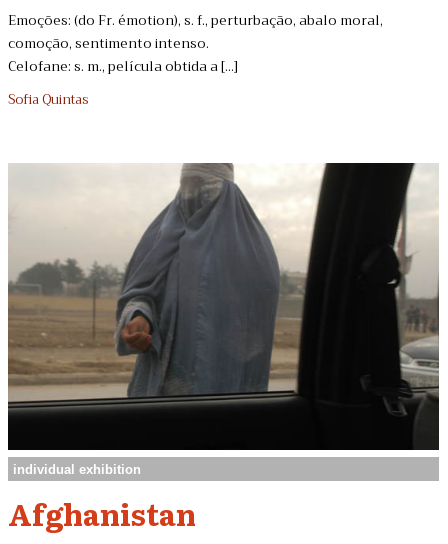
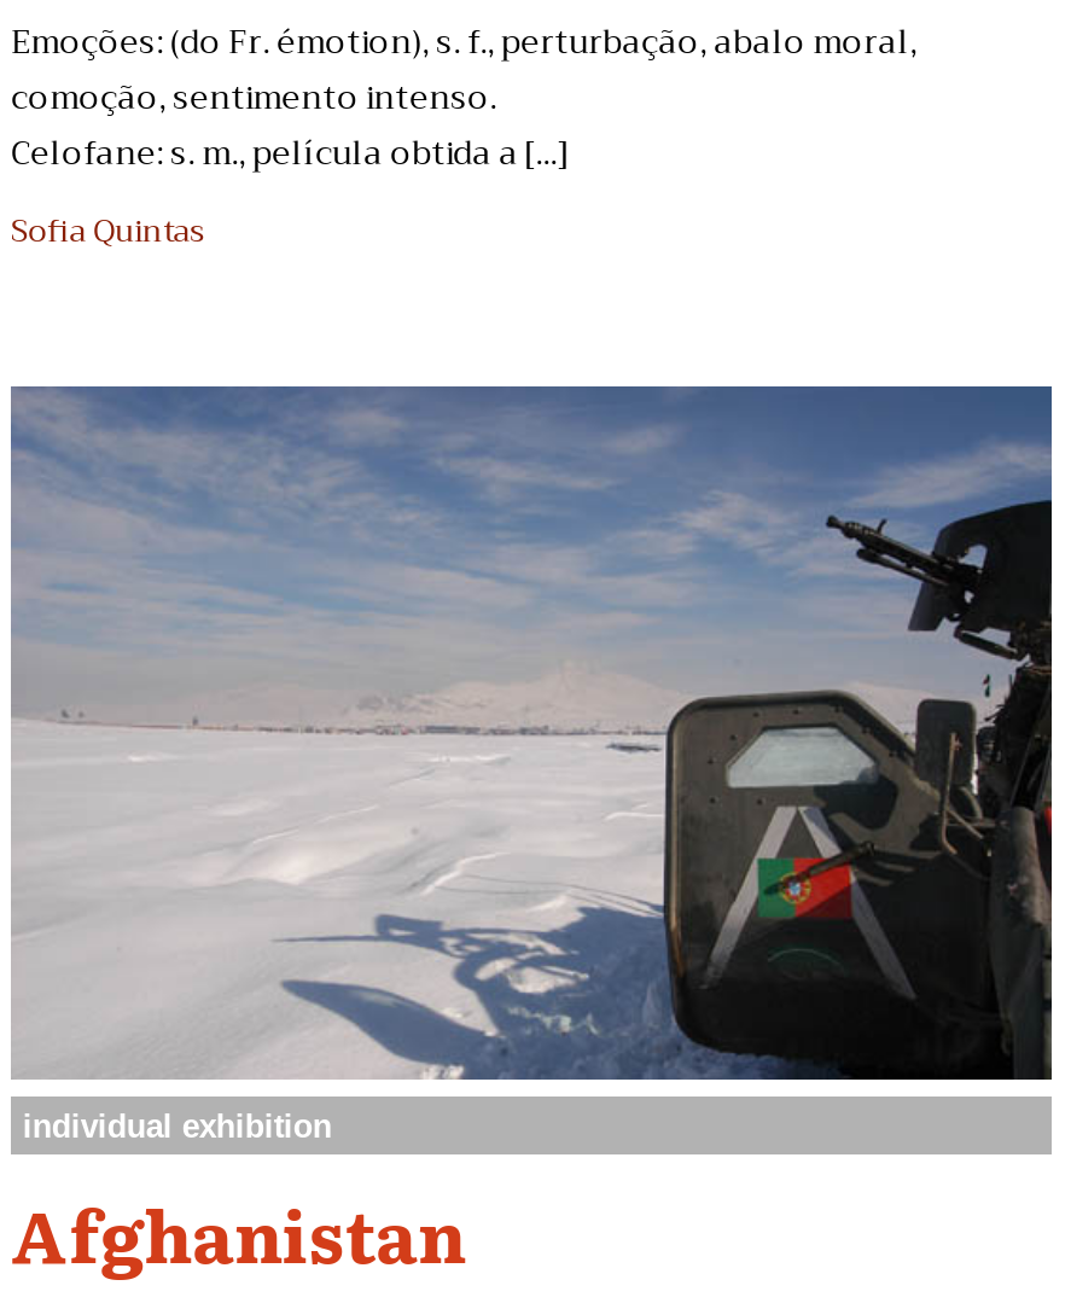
[7,162,440,451] [image] -> [11,385,1054,1083] [image]

